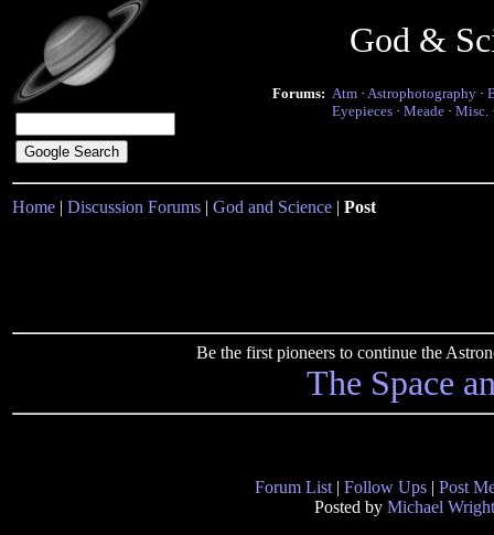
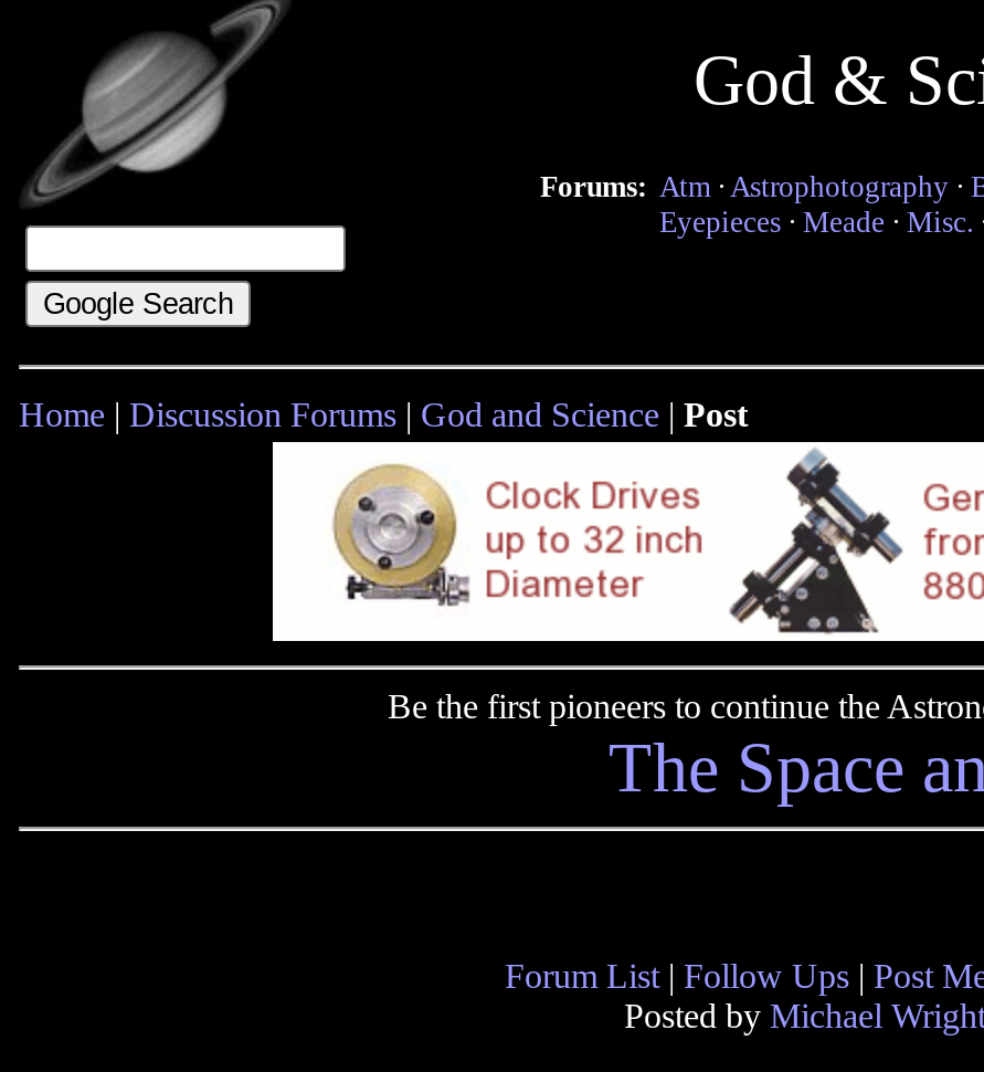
none -> [271,440,977,643] [image]

